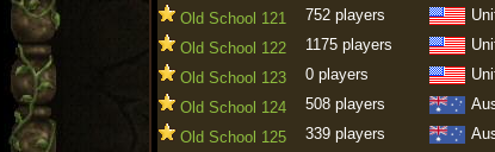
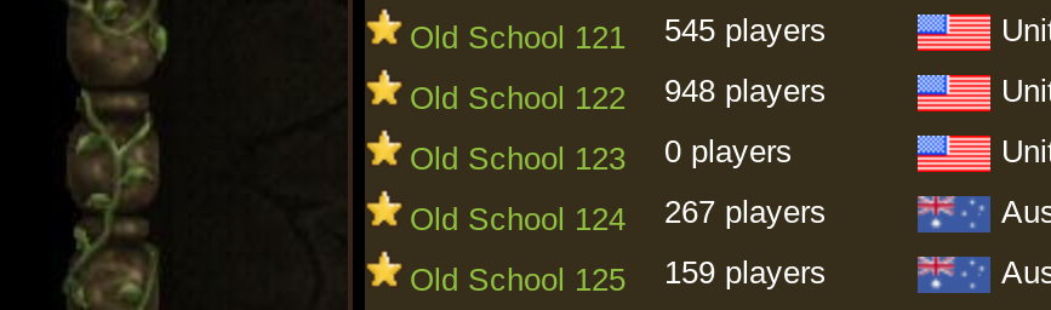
[180,6,385,27] Old School 121 752 players -> [410,12,827,56] Old School 121 545 players
[180,36,392,57] Old School 122 1175 players -> [410,73,827,116] Old School 122 948 players
[180,95,385,116] Old School 124 508 players -> [410,194,827,237] Old School 124 267 players
[180,125,385,146] Old School 125 339 players -> [410,254,827,298] Old School 125 159 players

